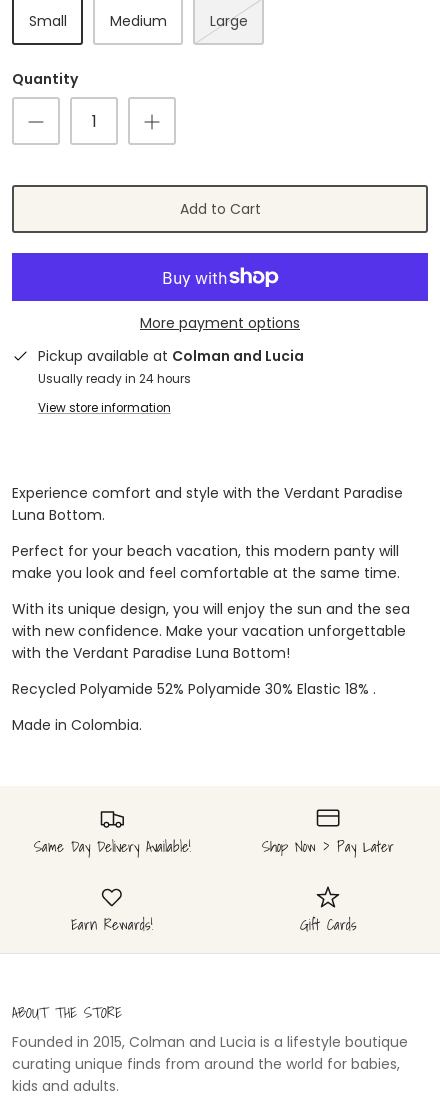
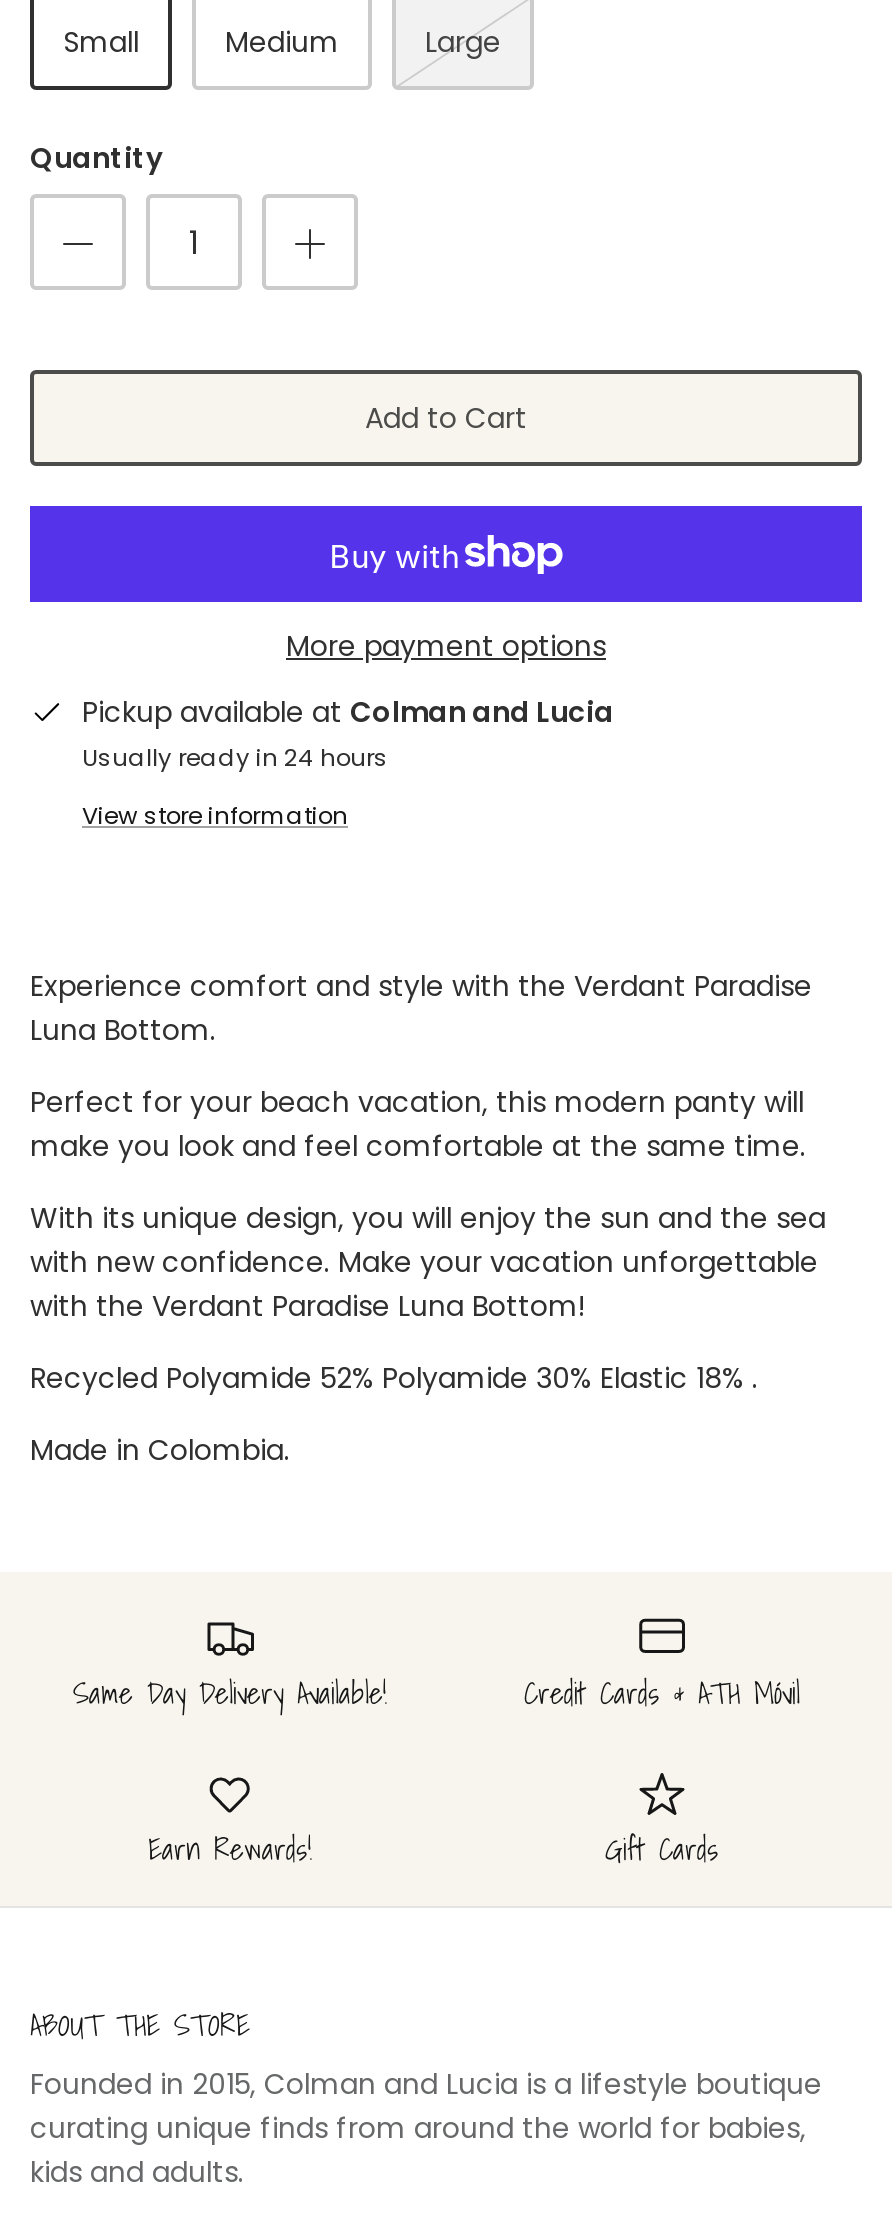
[262,834,394,858] Shop Now > Pay Later -> [524,1667,800,1715] Credit Cards & ATH Móvil

